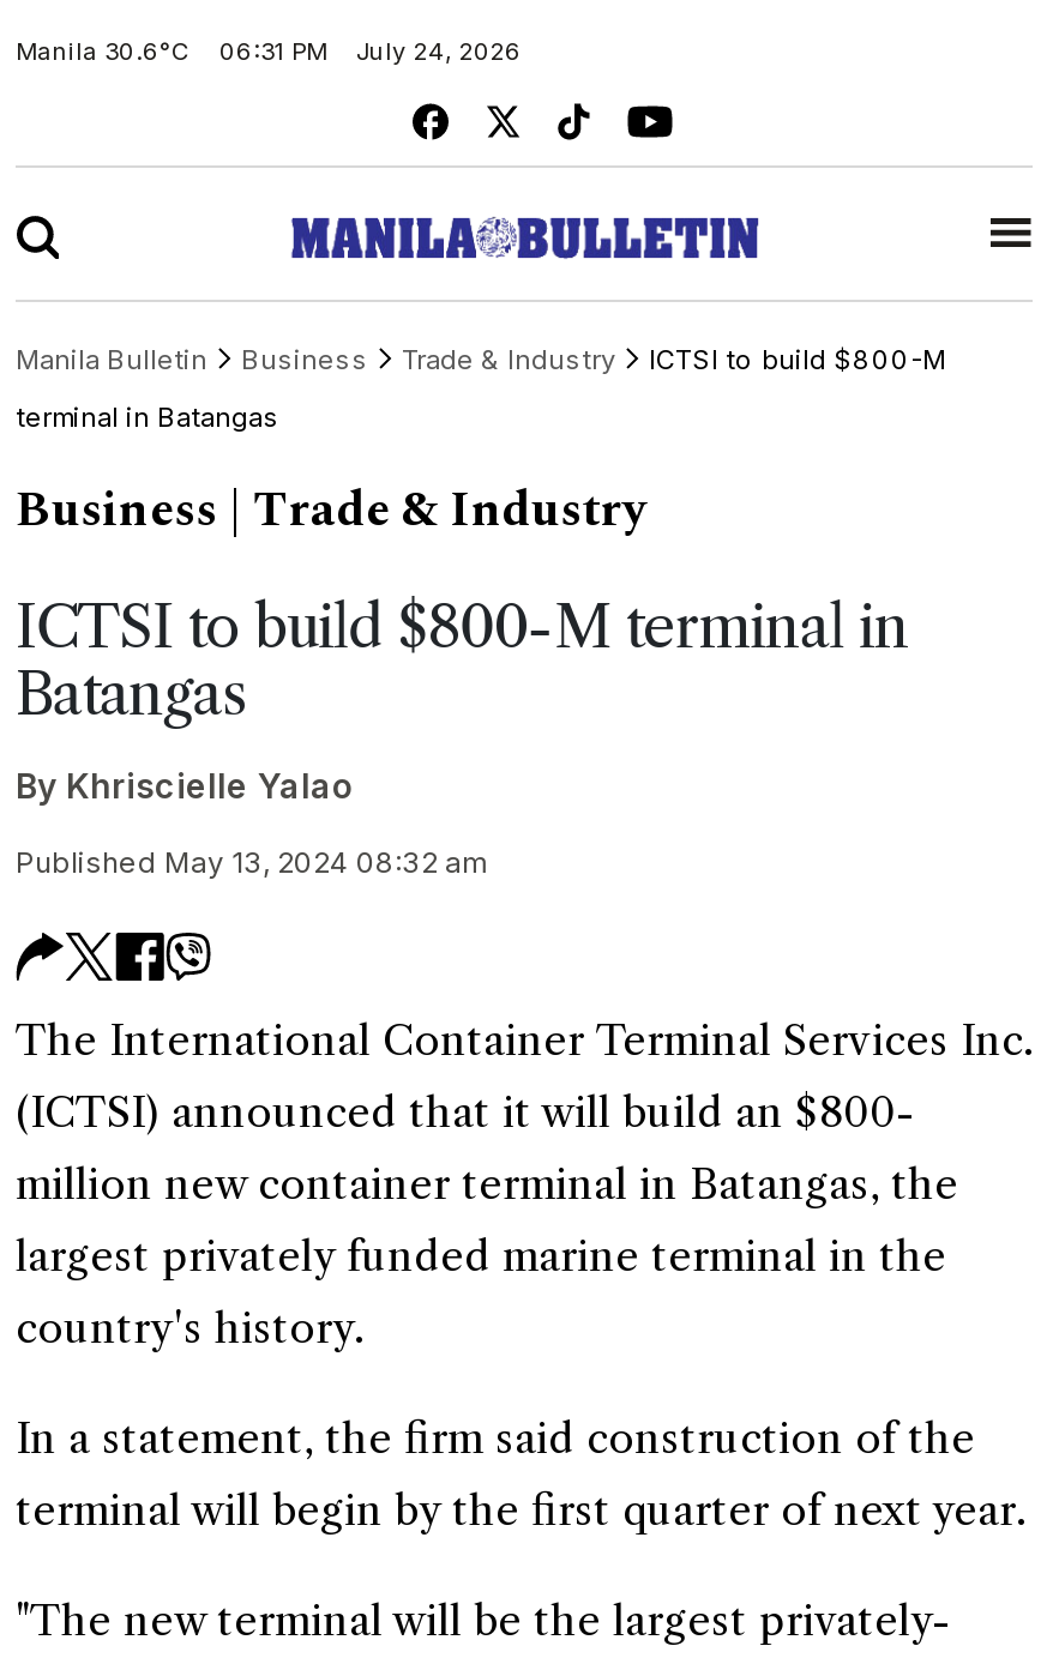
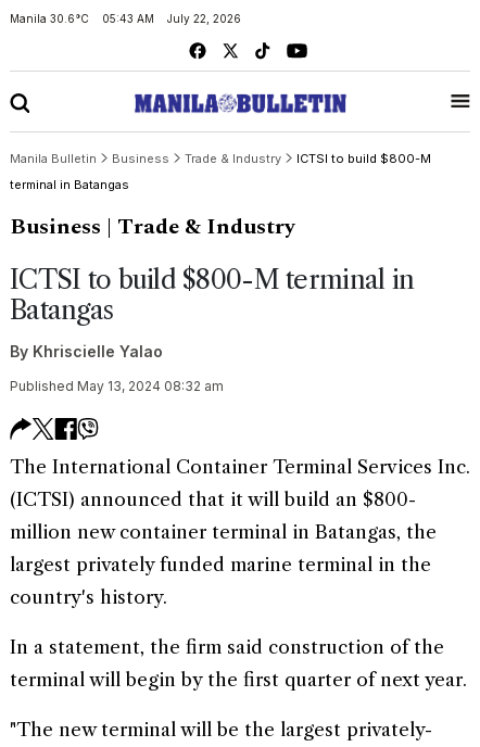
[219,36,522,65] 06:31 PM | July 24, 2026 -> [102,12,241,25] 05:43 AM | July 22, 2026

